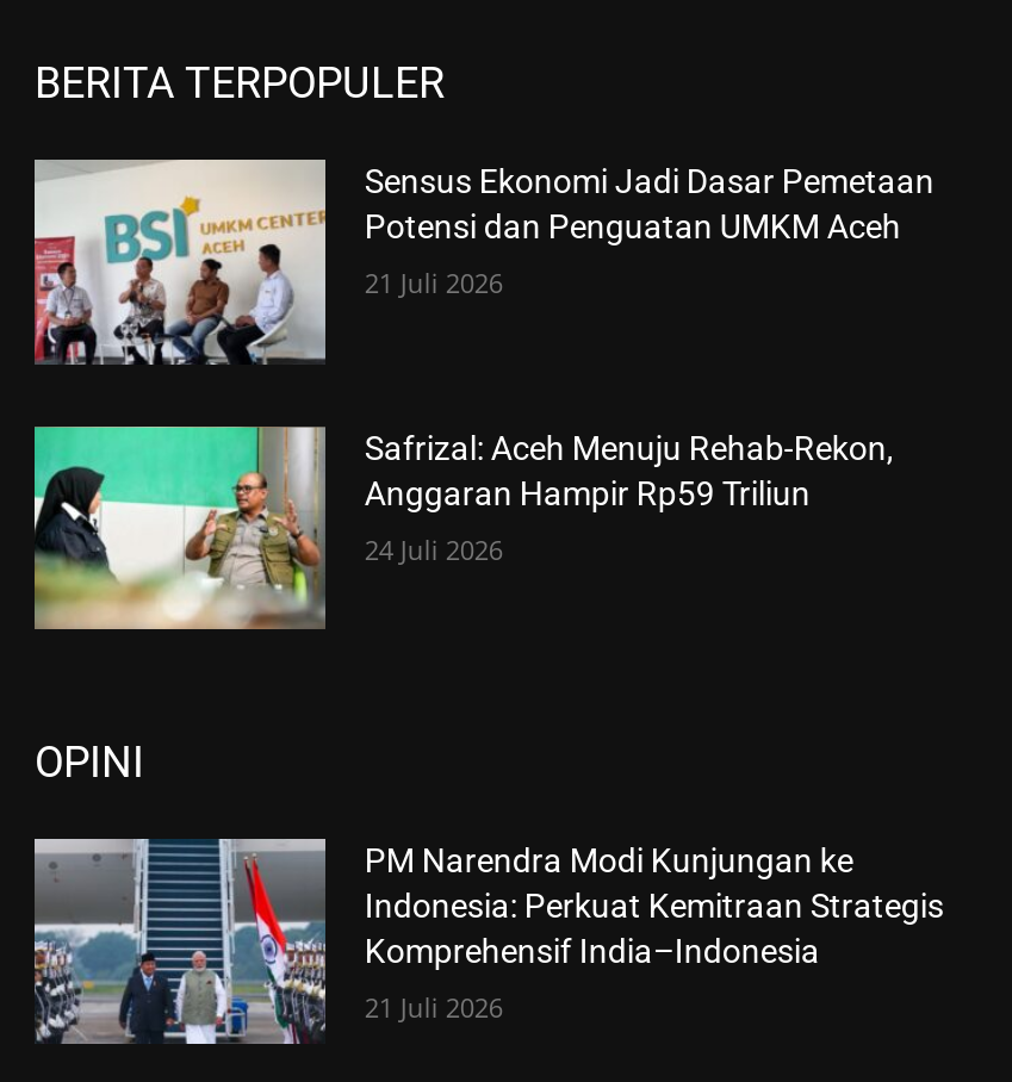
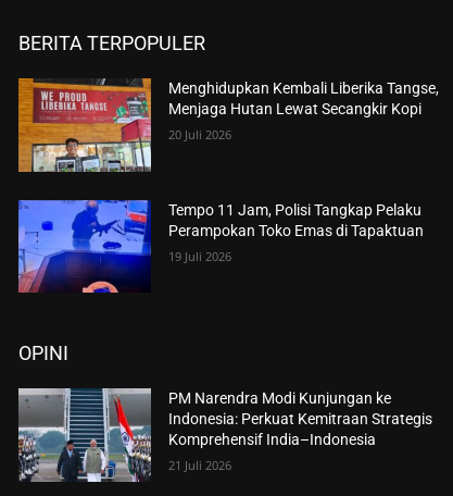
[32,157,934,365] [image] | Sensus Ekonomi Jadi Dasar Pemetaan | Potensi dan Penguatan UMKM Aceh -> [17,77,439,173] [image] | Menghidupkan Kembali Liberika Tangse, | Menjaga Hutan Lewat Secangkir Kopi
[365,265,503,300] 21 Juli 2026 -> [169,126,232,142] 20 Juli 2026
[32,424,894,632] [image] | Safrizal: Aceh Menuju Rehab-Rekon, | Anggaran Hampir Rp59 Triliun -> [17,199,424,294] [image] | Tempo 11 Jam, Polisi Tangkap Pelaku | Perampokan Toko Emas di Tapaktuan
[365,531,503,567] 24 Juli 2026 -> [169,248,232,264] 19 Juli 2026

